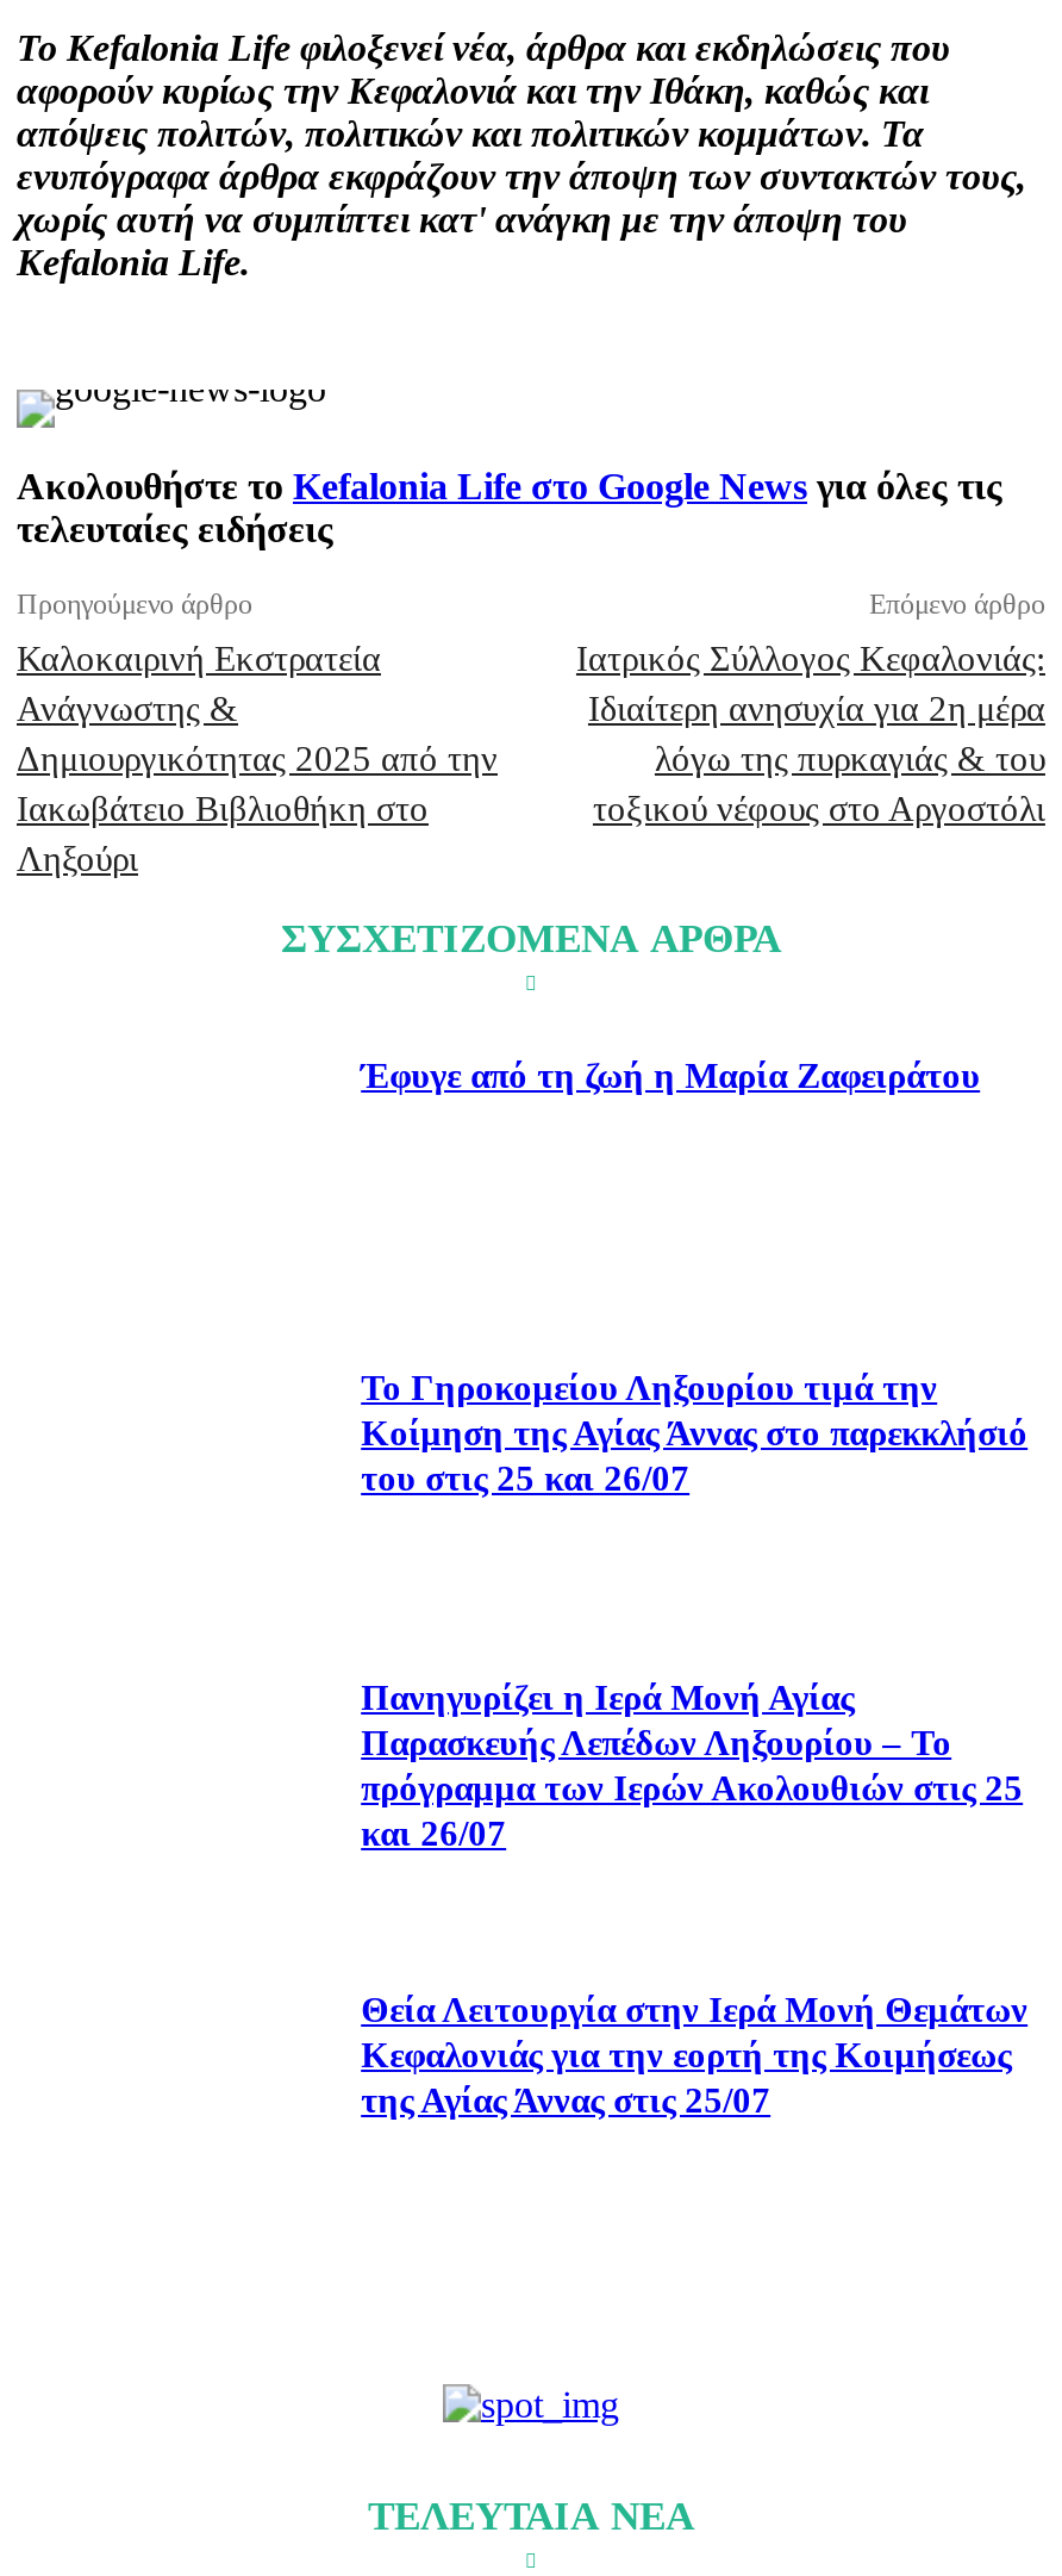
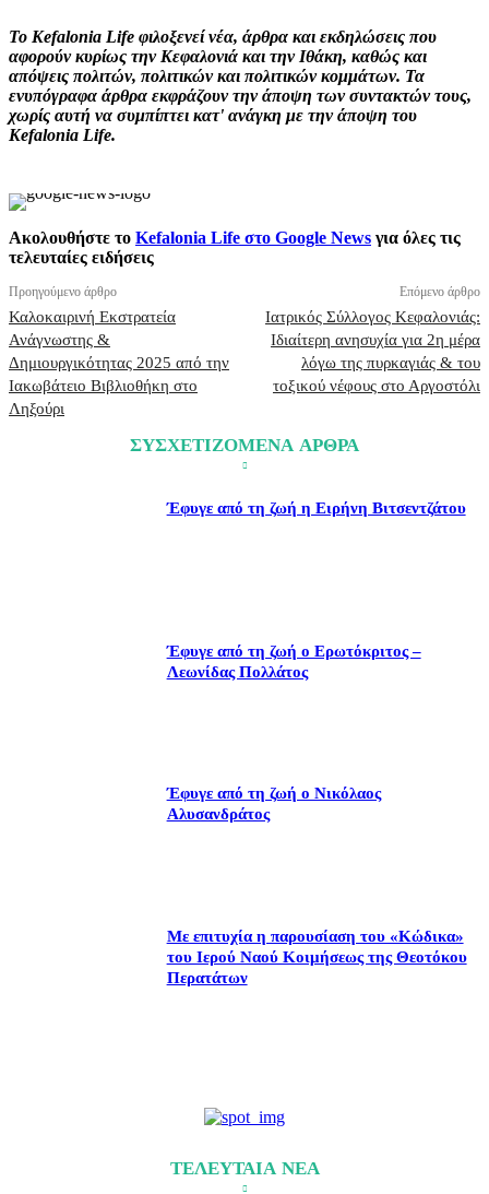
[361,1057,980,1095] Έφυγε από τη ζωή η Μαρία Ζαφειράτου -> [167,499,466,517] Έφυγε από τη ζωή η Ειρήνη Βιτσεντζάτου
[361,1369,1028,1497] Το Γηροκομείου Ληξουρίου τιμά την | Κοίμηση της Αγίας Άννας στο παρεκκλήσιό | του στις 25 και 26/07 -> [167,642,421,680] Έφυγε από τη ζωή ο Ερωτόκριτος – | Λεωνίδας Πολλάτος
[361,1680,1023,1854] Πανηγυρίζει η Ιερά Μονή Αγίας | Παρασκευής Λεπέδων Ληξουρίου – Το | πρόγραμμα των Ιερών Ακολουθιών στις 25 | και 26/07 -> [167,785,381,823] Έφυγε από τη ζωή ο Νικόλαος | Αλυσανδράτος
[361,1991,1028,2120] Θεία Λειτουργία στην Ιερά Μονή Θεμάτων | Κεφαλονιάς για την εορτή της Κοιμήσεως | της Αγίας Άννας στις 25/07 -> [167,928,467,987] Με επιτυχία η παρουσίαση του «Κώδικα» | του Ιερού Ναού Κοιμήσεως της Θεοτόκου | Περατάτων

